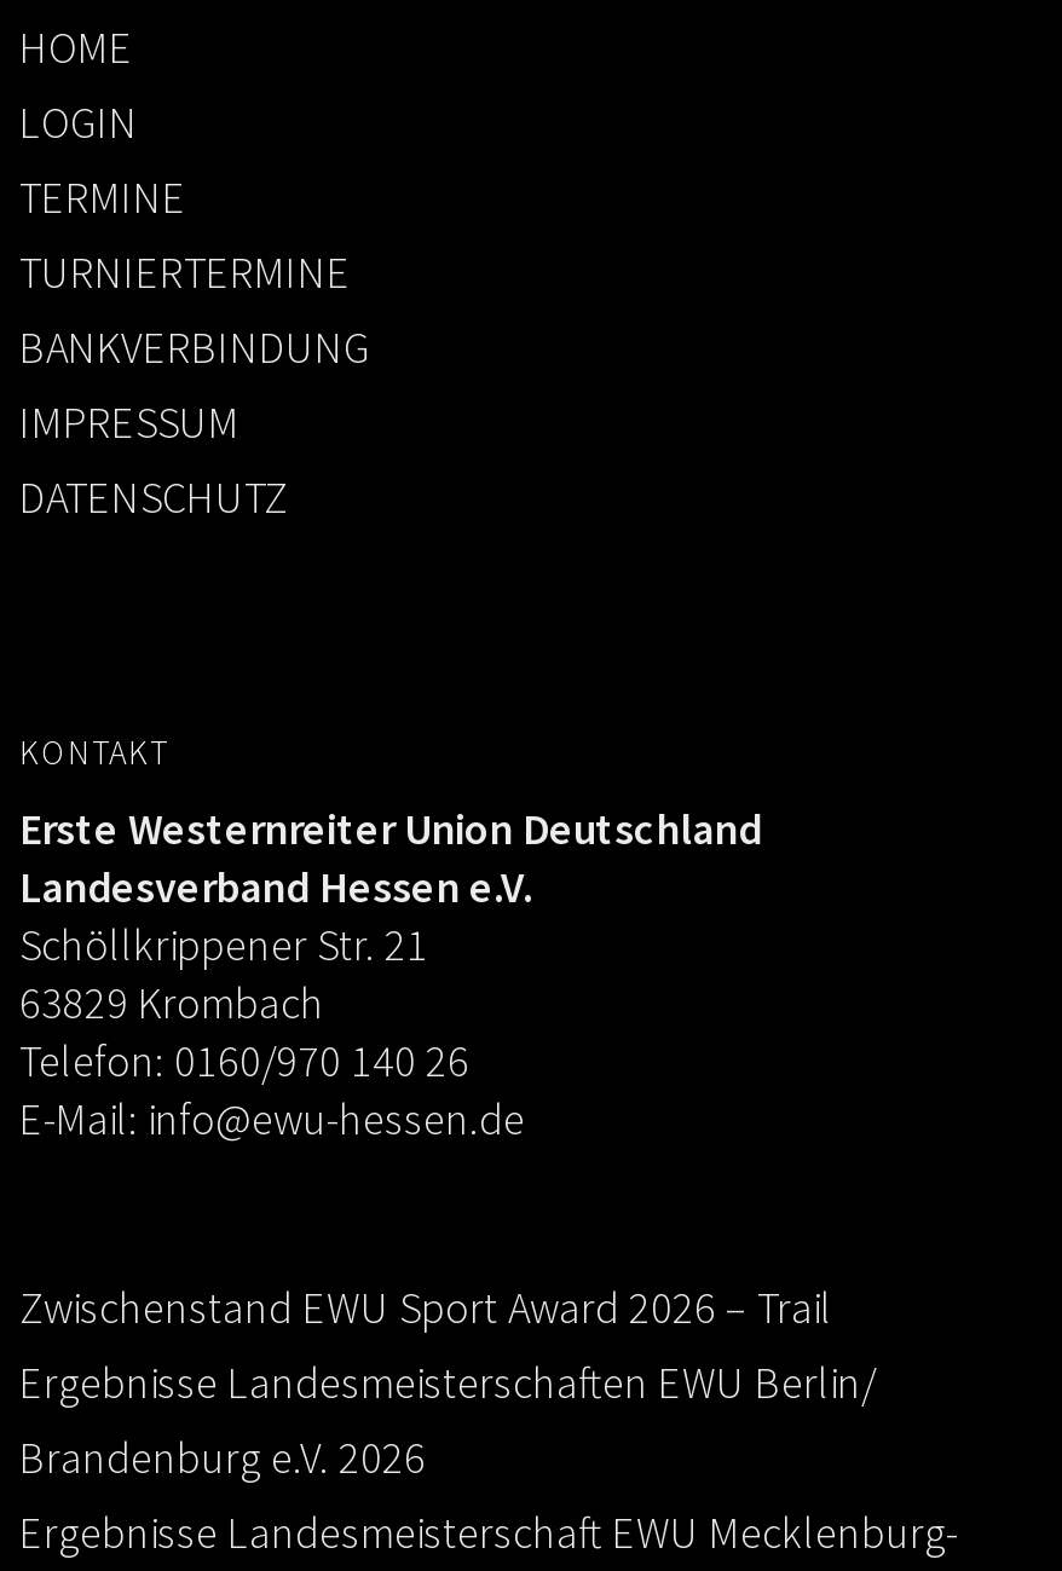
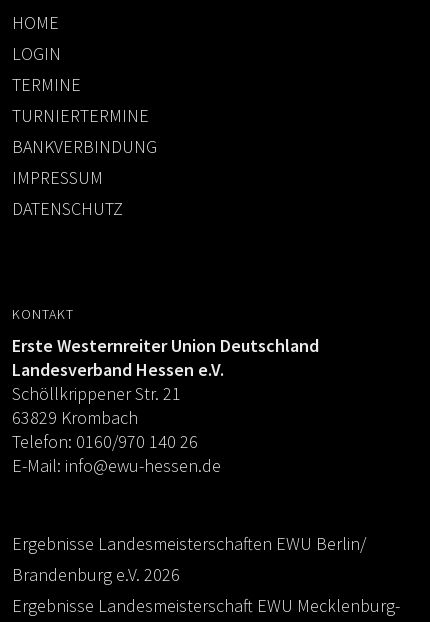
[19,1280,832,1335] Zwischenstand EWU Sport Award 2026 – Trail -> none

